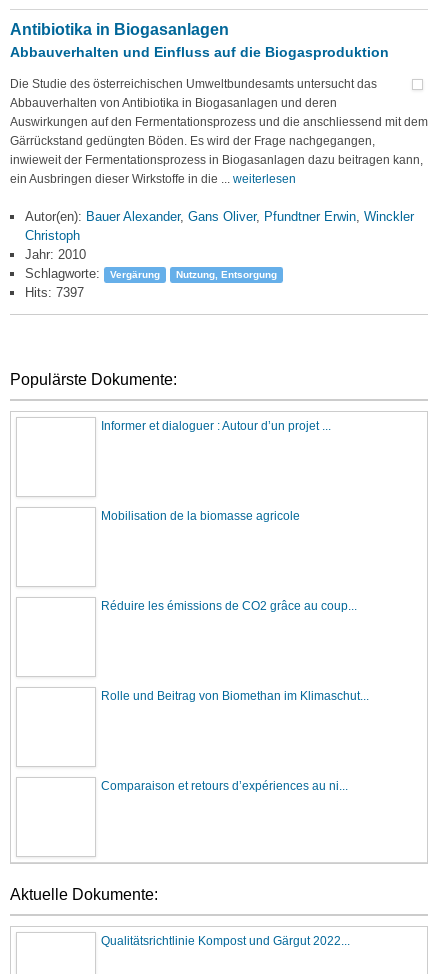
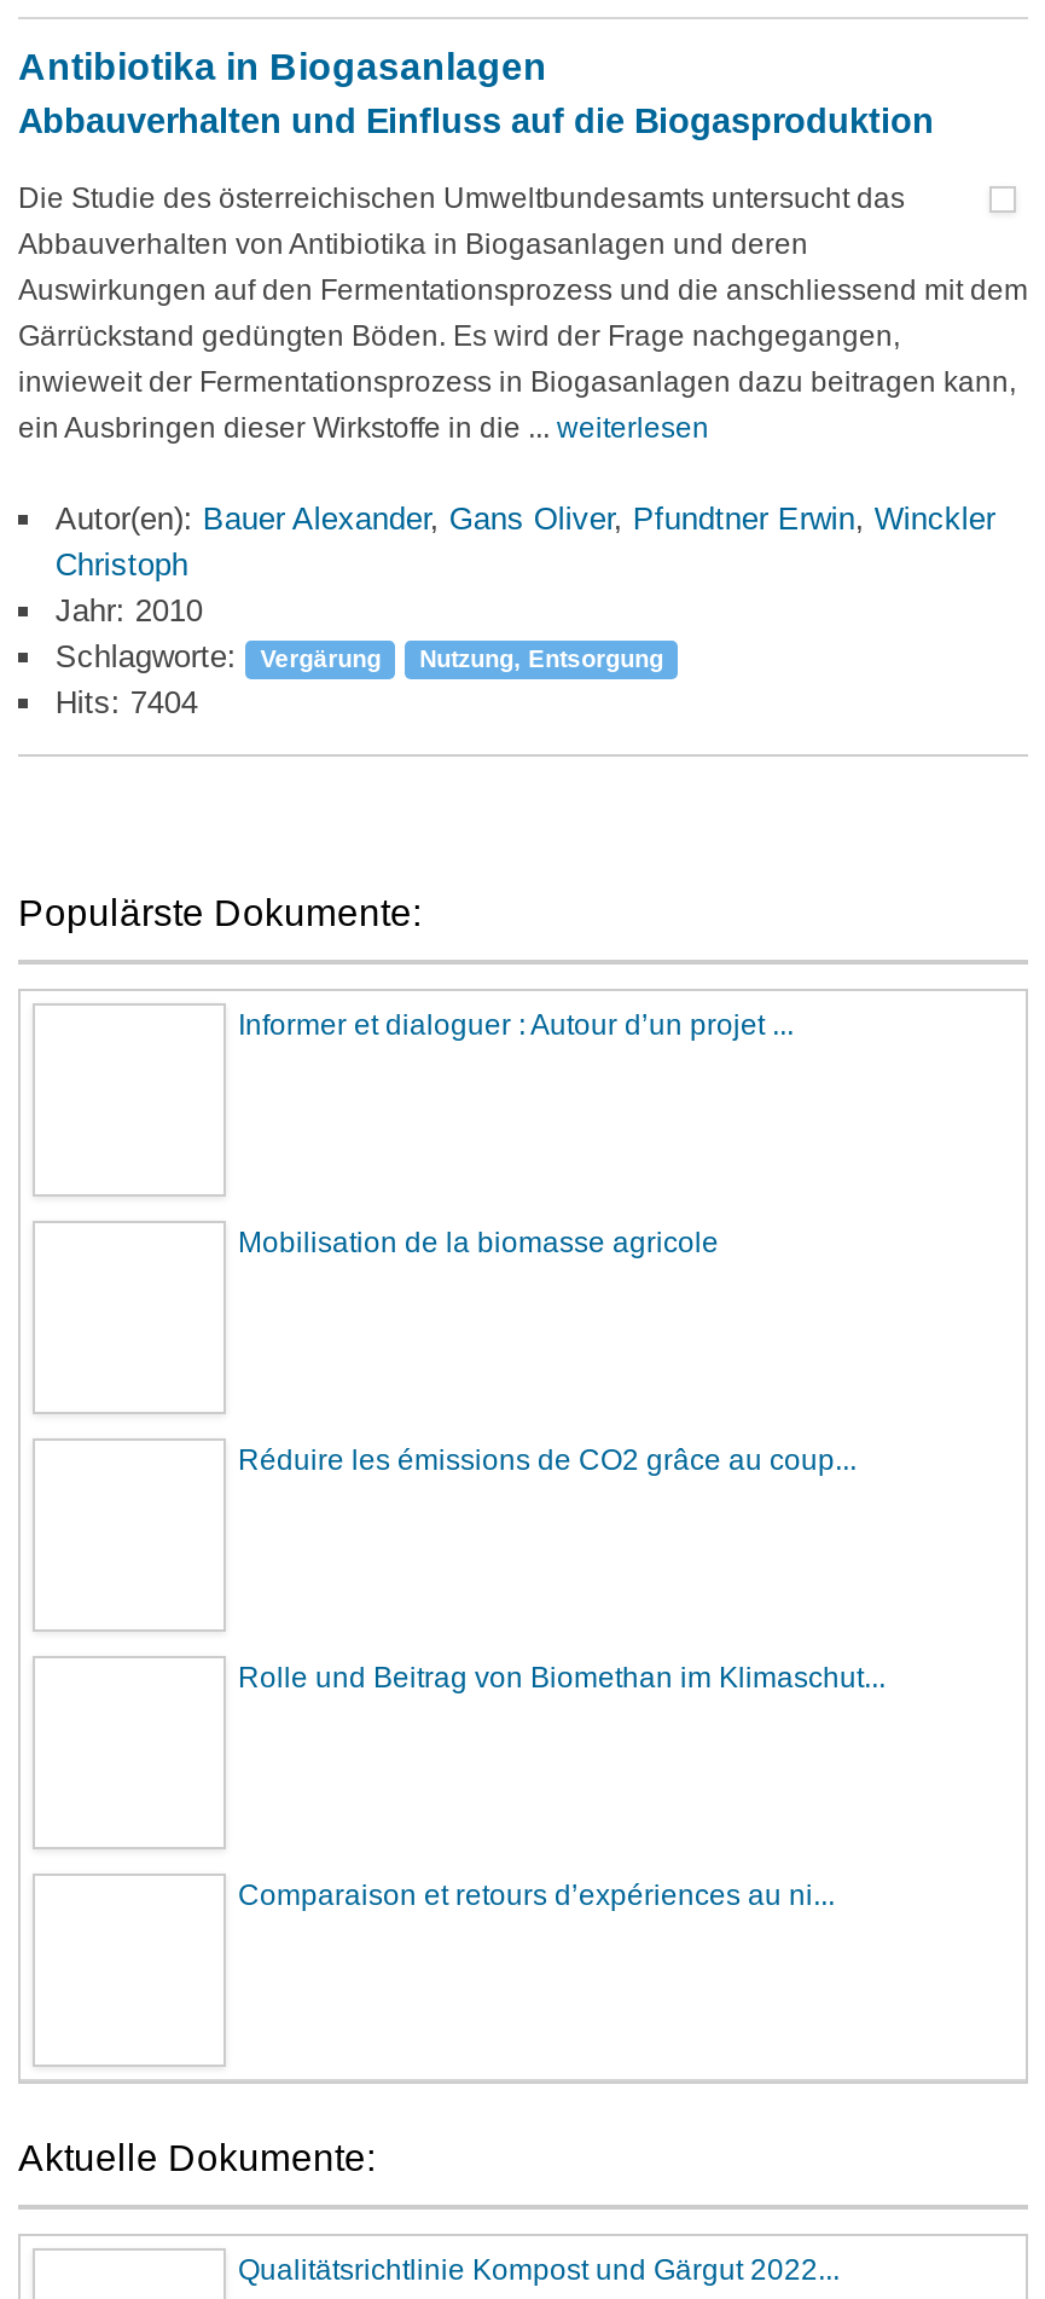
[25,285,84,300] Hits: 7397 -> [55,684,198,720] Hits: 7404

